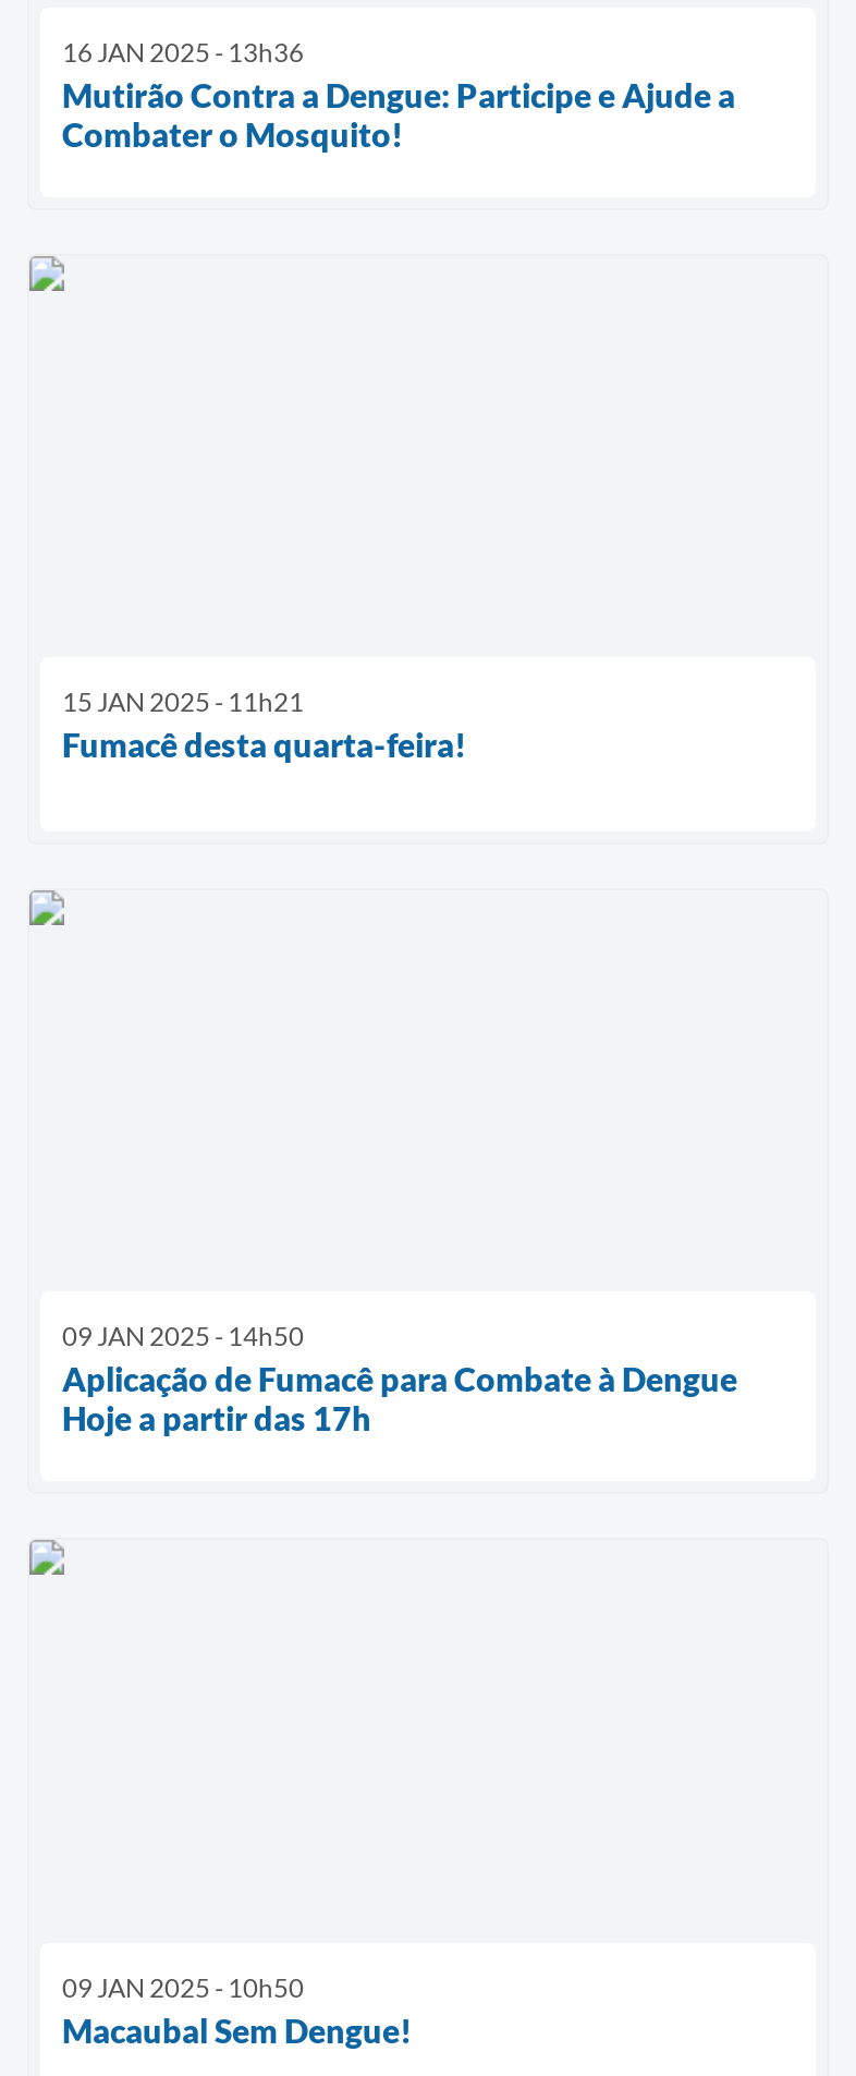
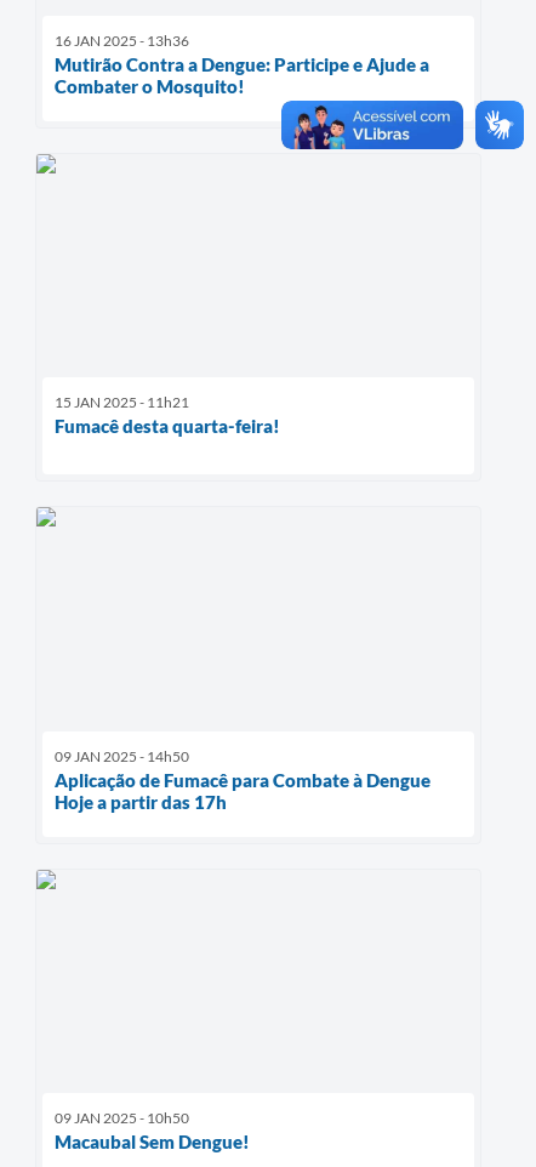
none -> [280,99,464,150] [image]
none -> [474,99,525,150] [image]

